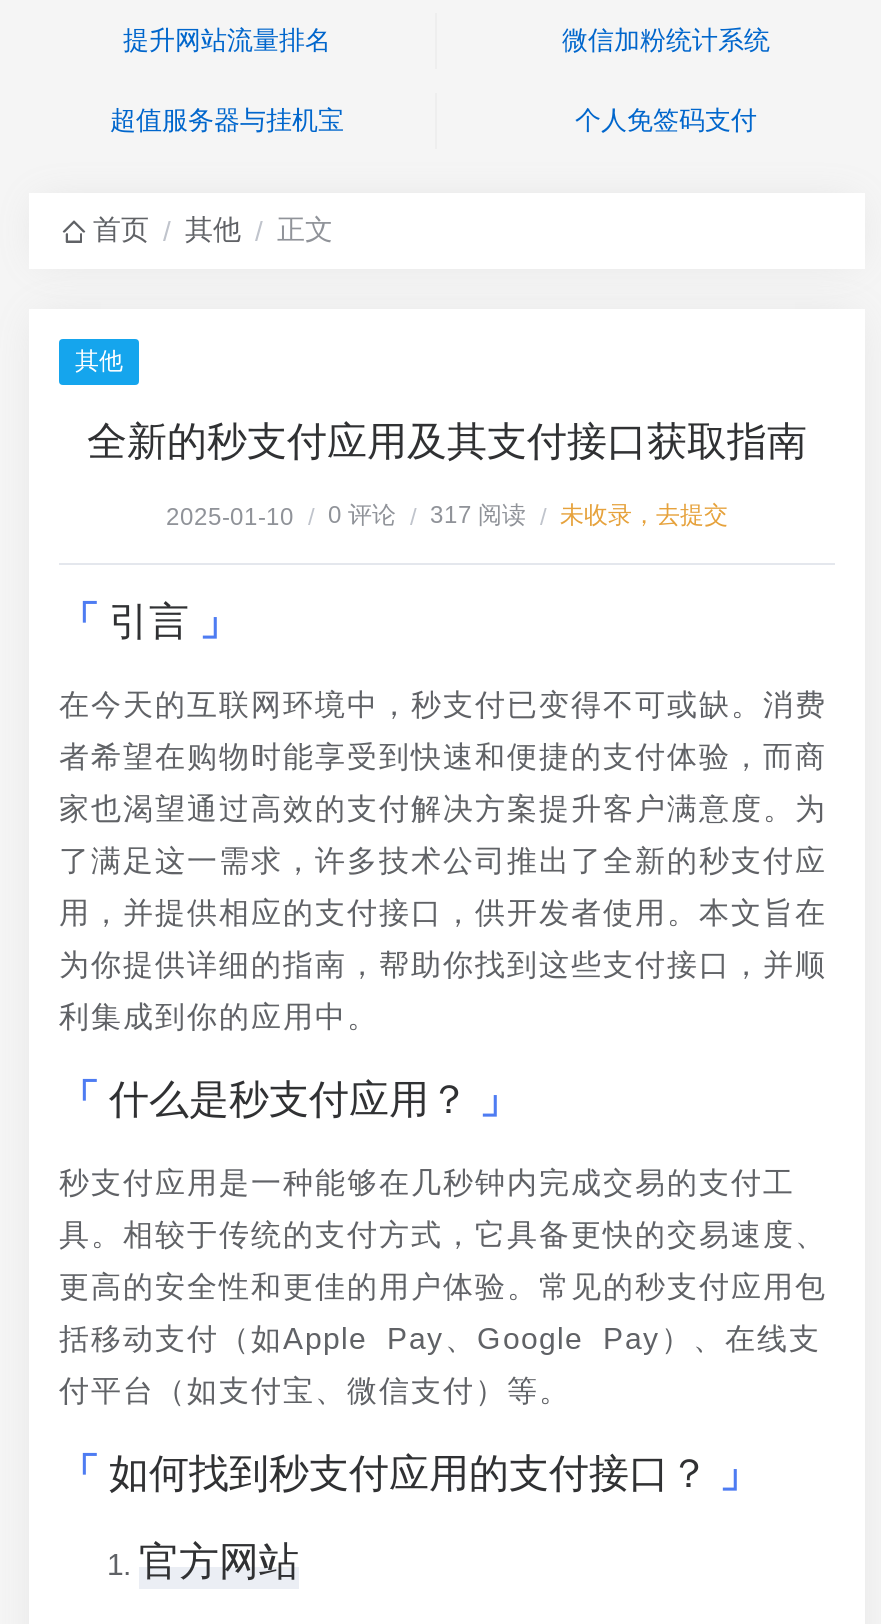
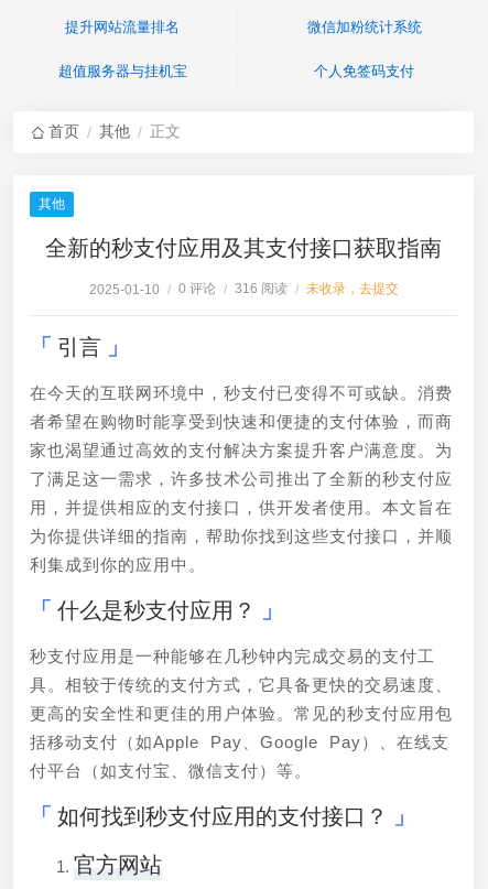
[166,501,728,530] 2025-01-10 / 0 评论 / 317 阅读 / 未收录，去提交 -> [89,281,398,297] 2025-01-10 / 0 评论 / 316 阅读 / 未收录，去提交

